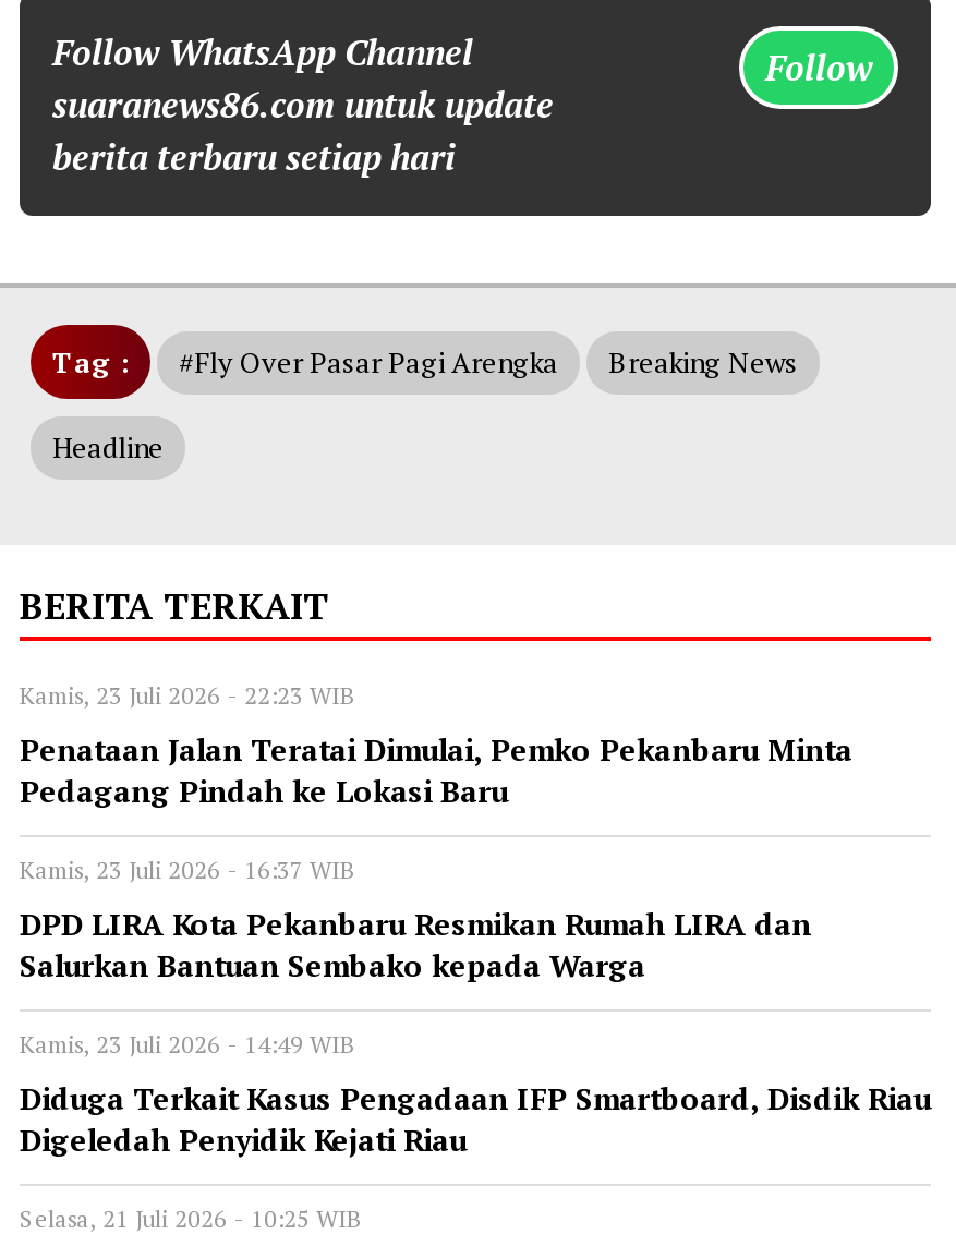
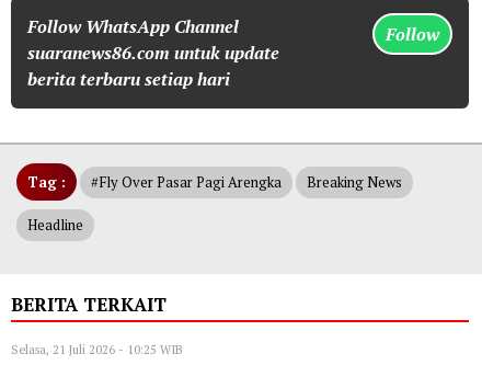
[20,681,931,1161] Kamis, 23 Juli 2026 - 22:23 WIB | Penataan Jalan Teratai Dimulai, Pemko Pekanbaru Minta | Pedagang Pindah ke Lokasi Baru | Kamis, 23 Juli 2026 - 16:37 WIB | DPD LIRA Kota Pekanbaru Resmikan Rumah LIRA dan | Salurkan Bantuan Sembako kepada Warga | Kamis, 23 Juli 2026 - 14:49 WIB | Diduga Terkait Kasus Pengadaan IFP Smartboard, Disdik Riau | Digeledah Penyidik Kejati Riau -> none

